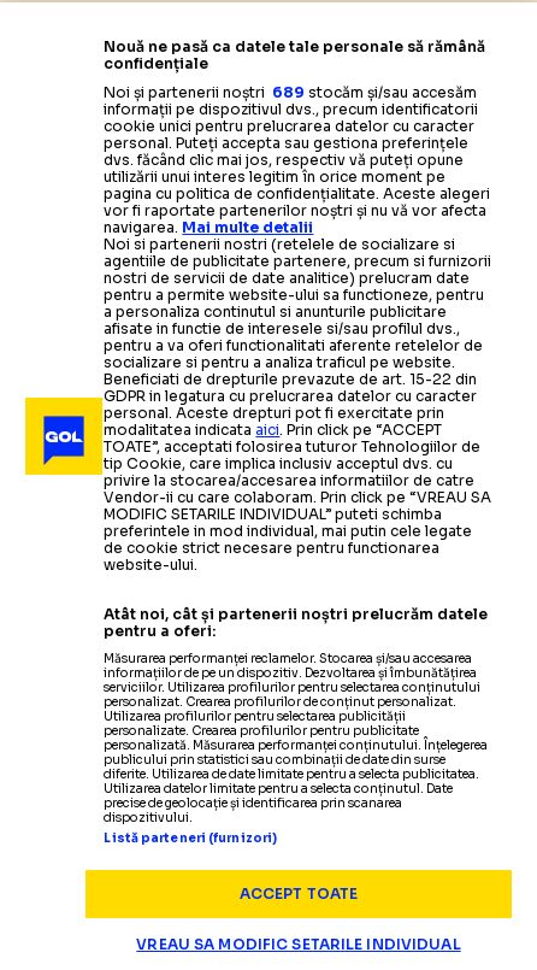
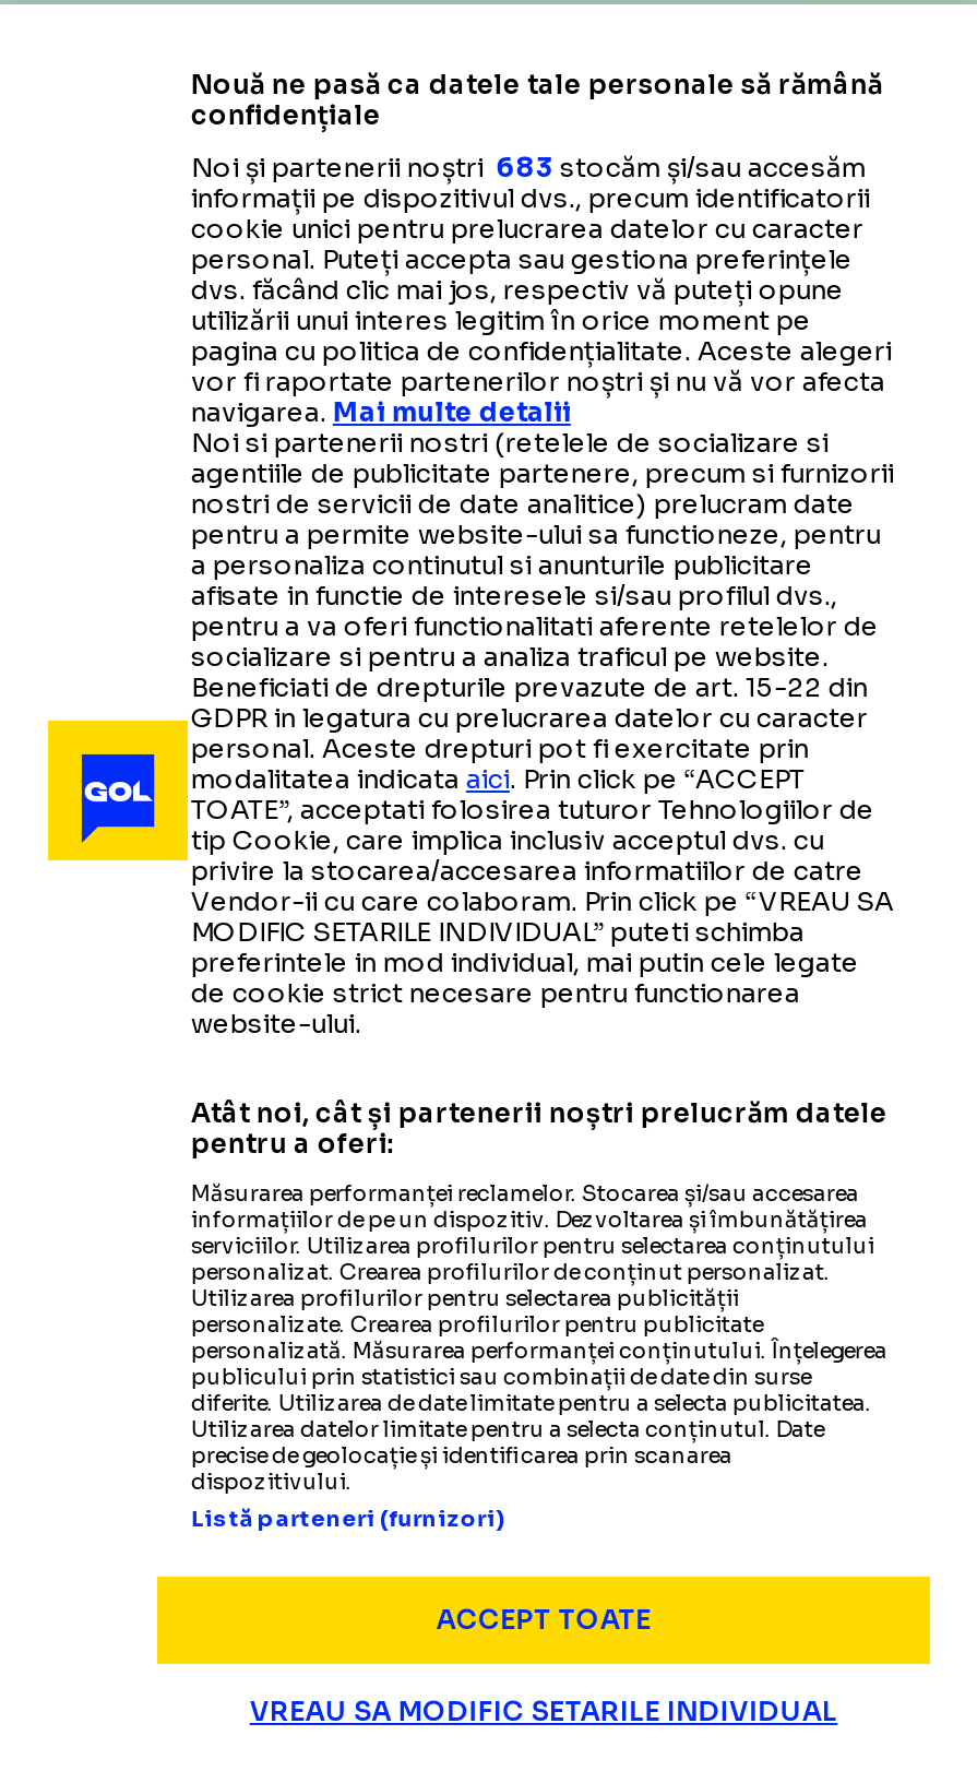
[104,83,477,101] Noi și partenerii noștri 689 stocăm și/sau accesăm -> [191,151,865,183] Noi și partenerii noștri 683 stocăm și/sau accesăm

